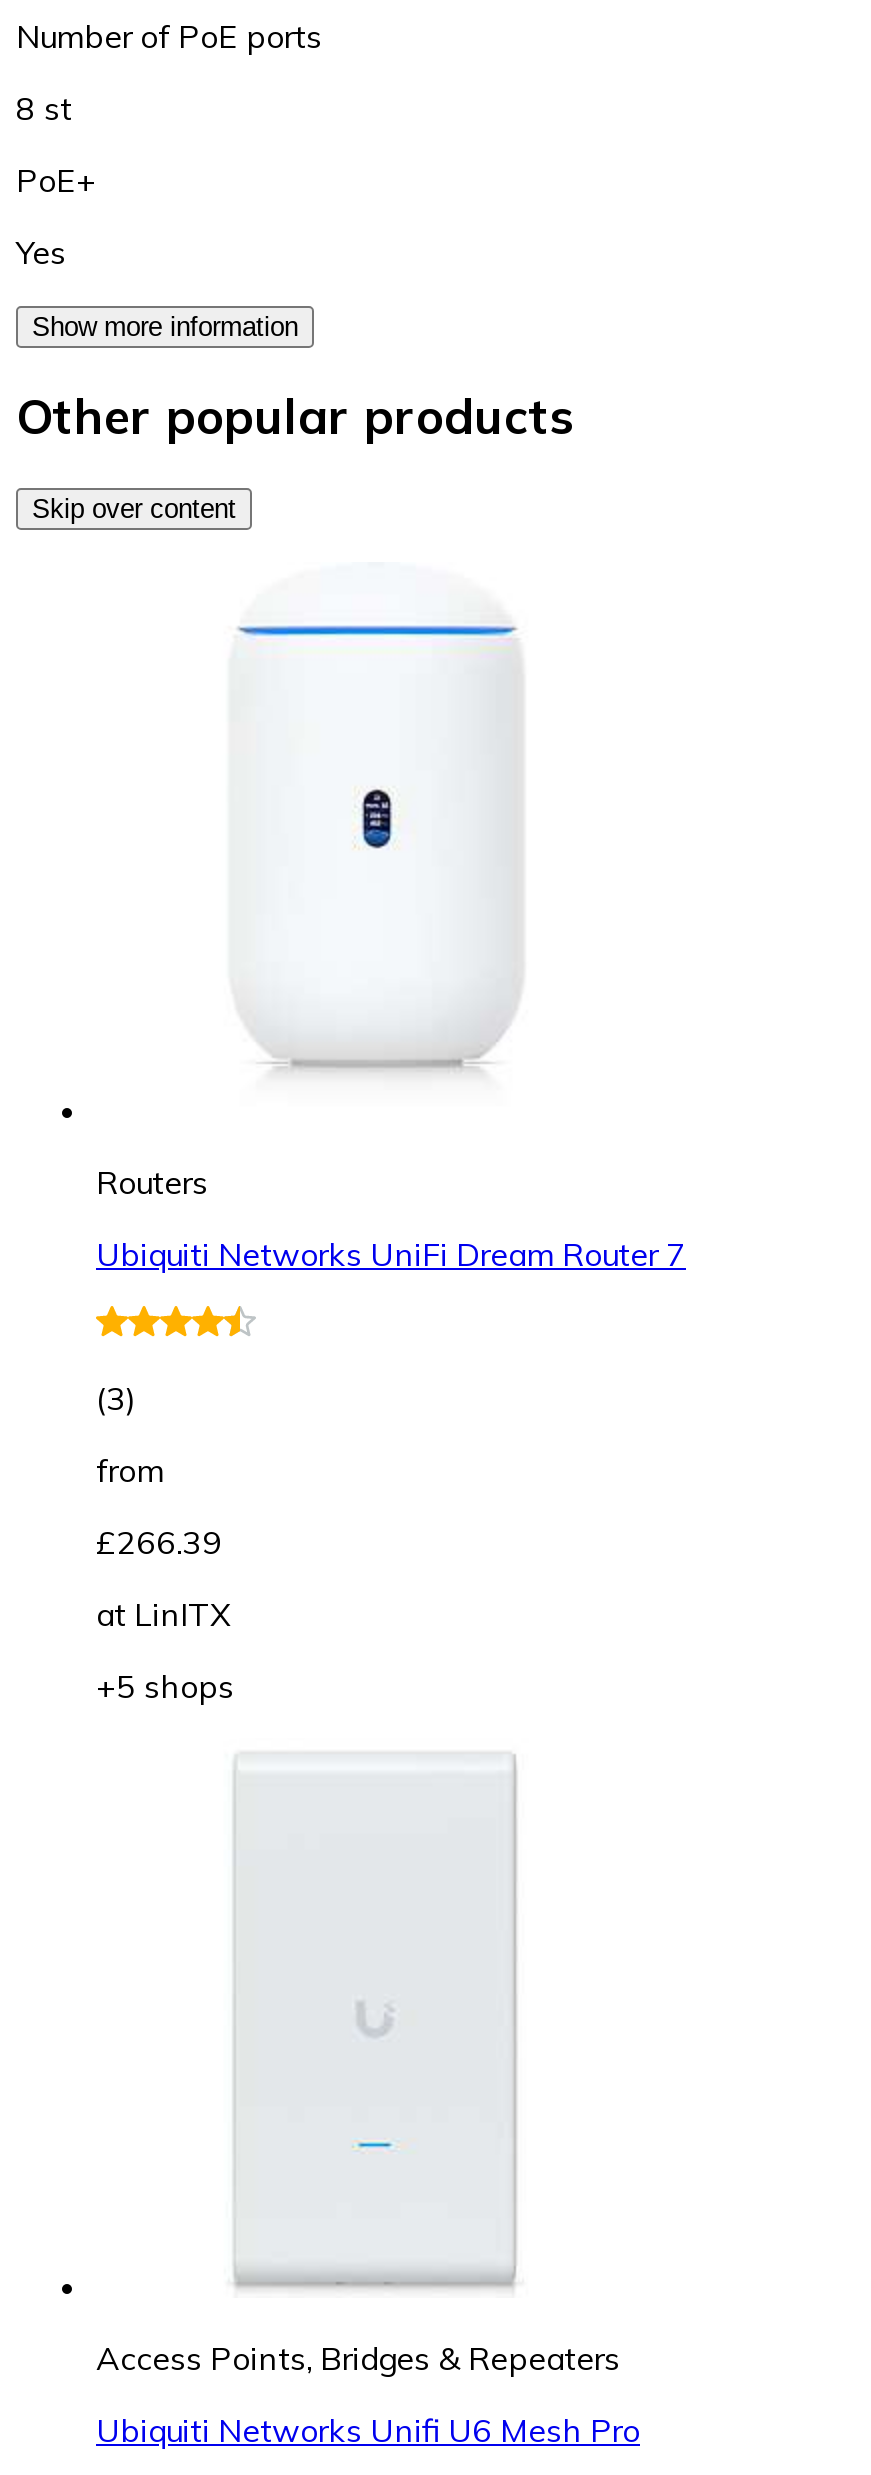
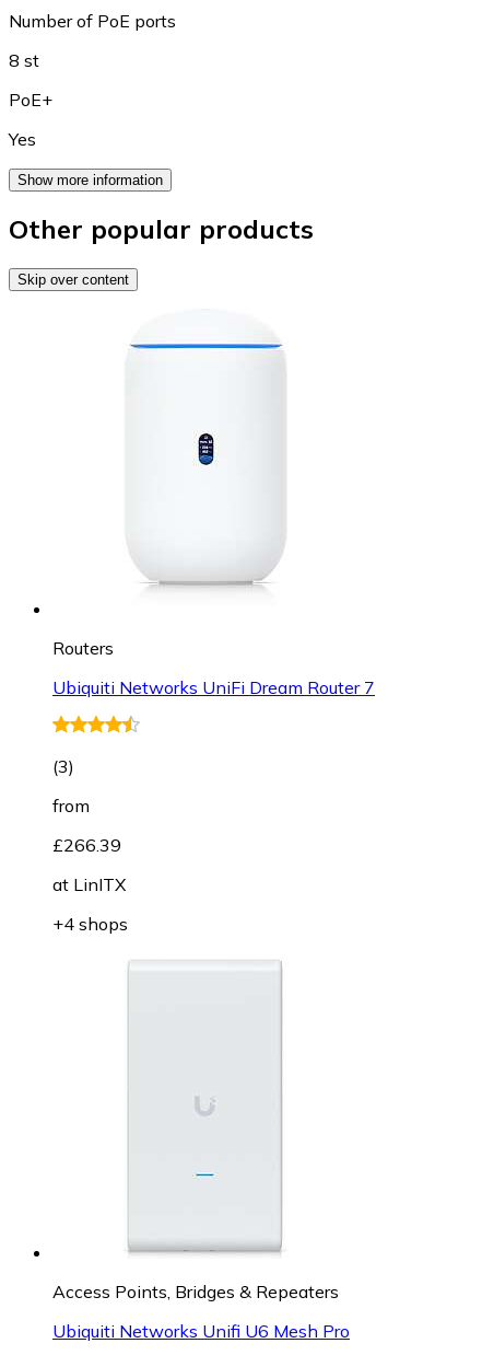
[96,1667,234,1707] +5 shops -> [52,913,128,935] +4 shops

